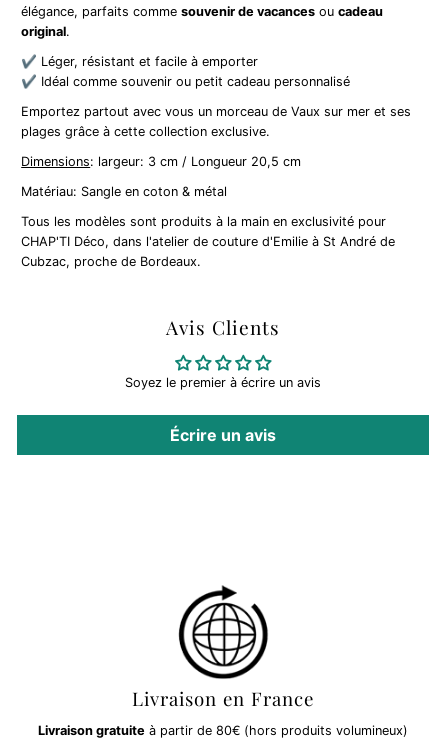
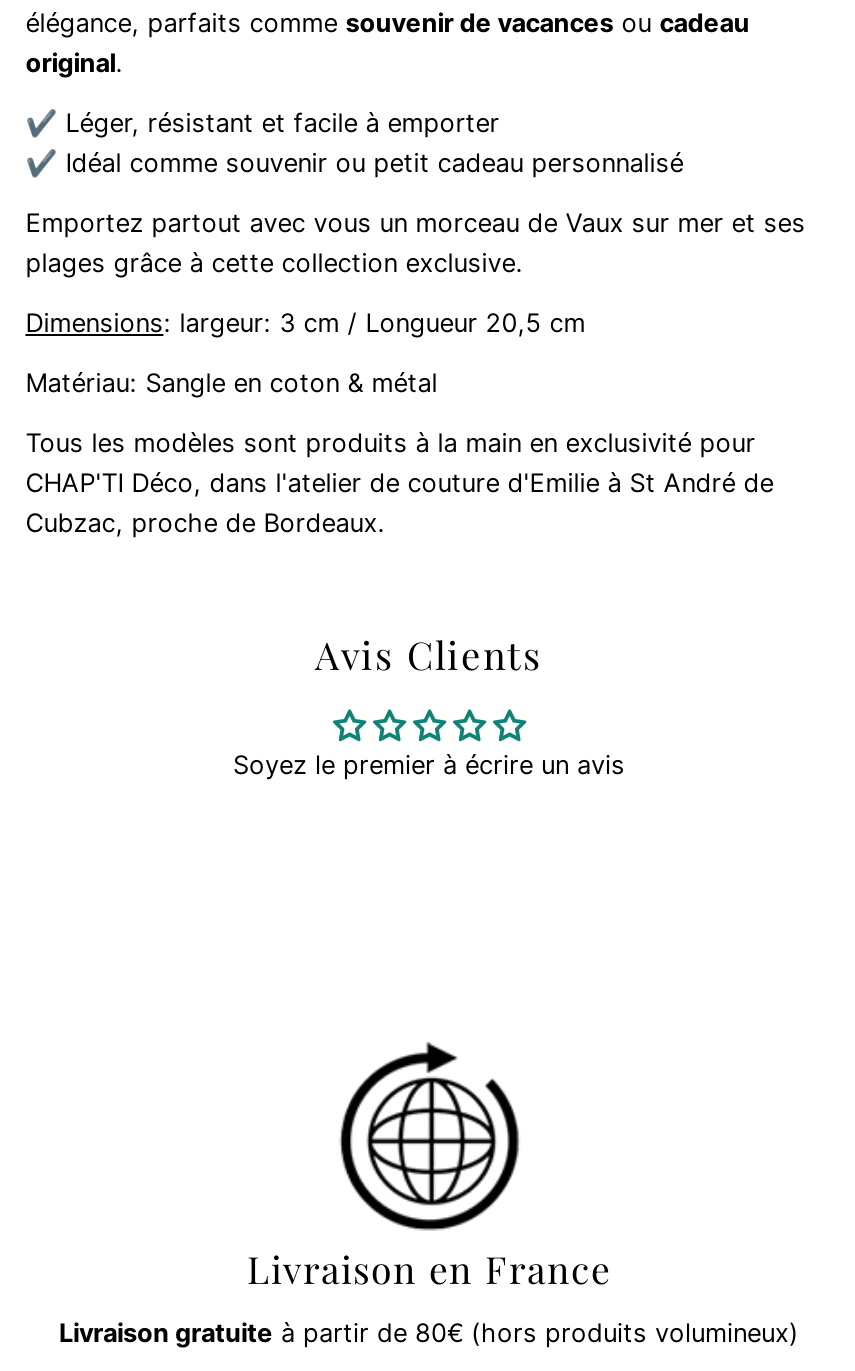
[170,425,276,445] Écrire un avis -> none

